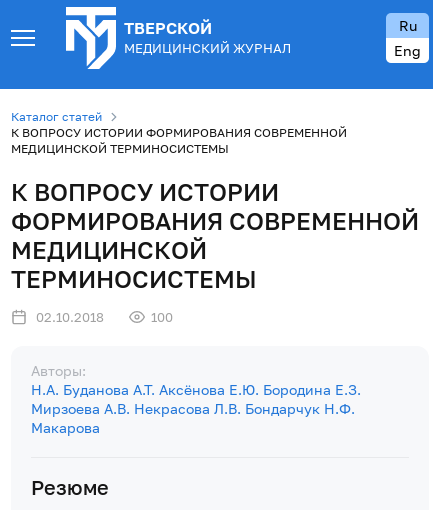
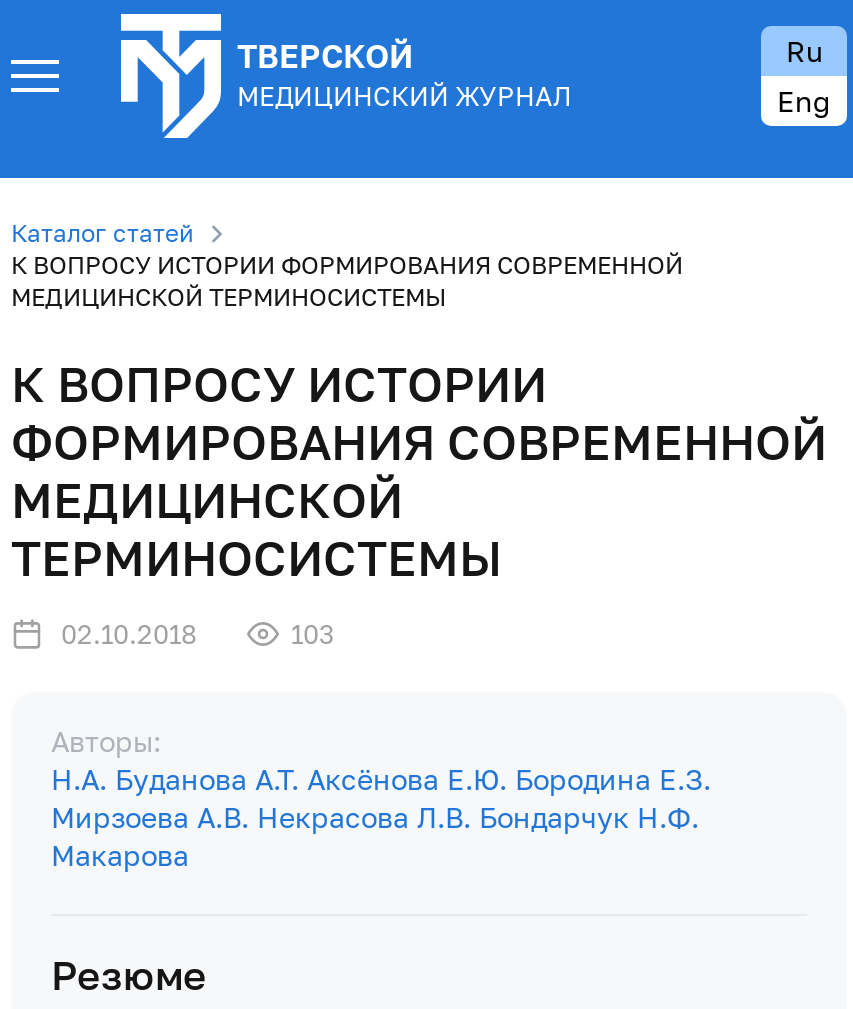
[151,309,173,325] 100 -> [291,618,335,650] 103

